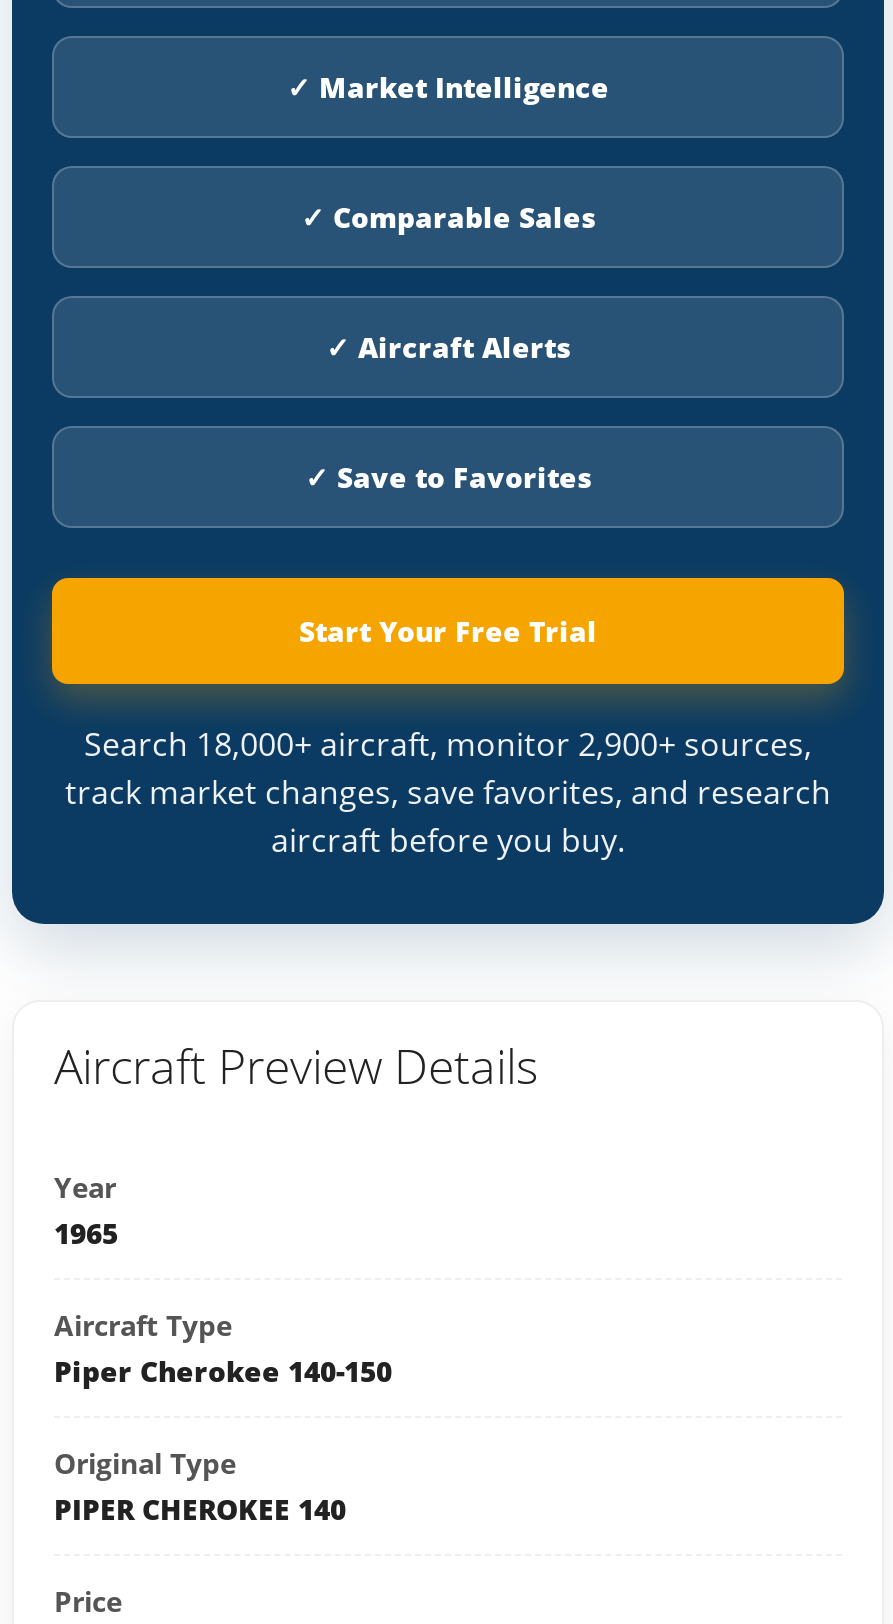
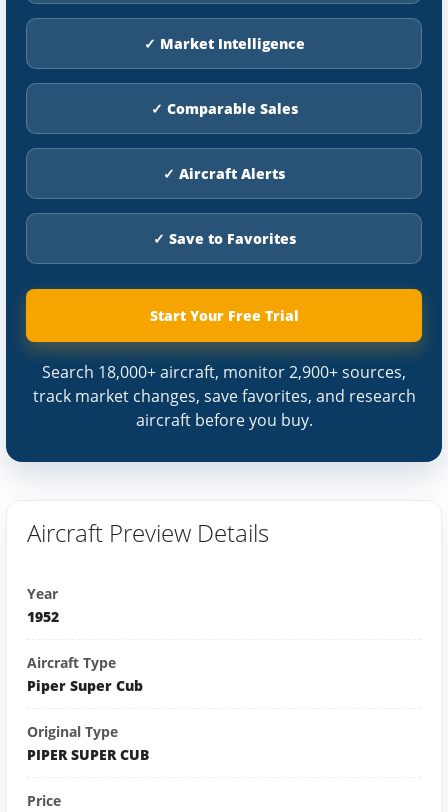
[54,1213,118,1251] 1965 -> [27,606,59,625] 1952
[54,1351,392,1389] Piper Cherokee 140-150 -> [27,675,143,694] Piper Super Cub
[54,1489,346,1527] PIPER CHEROKEE 140 -> [27,744,149,763] PIPER SUPER CUB

